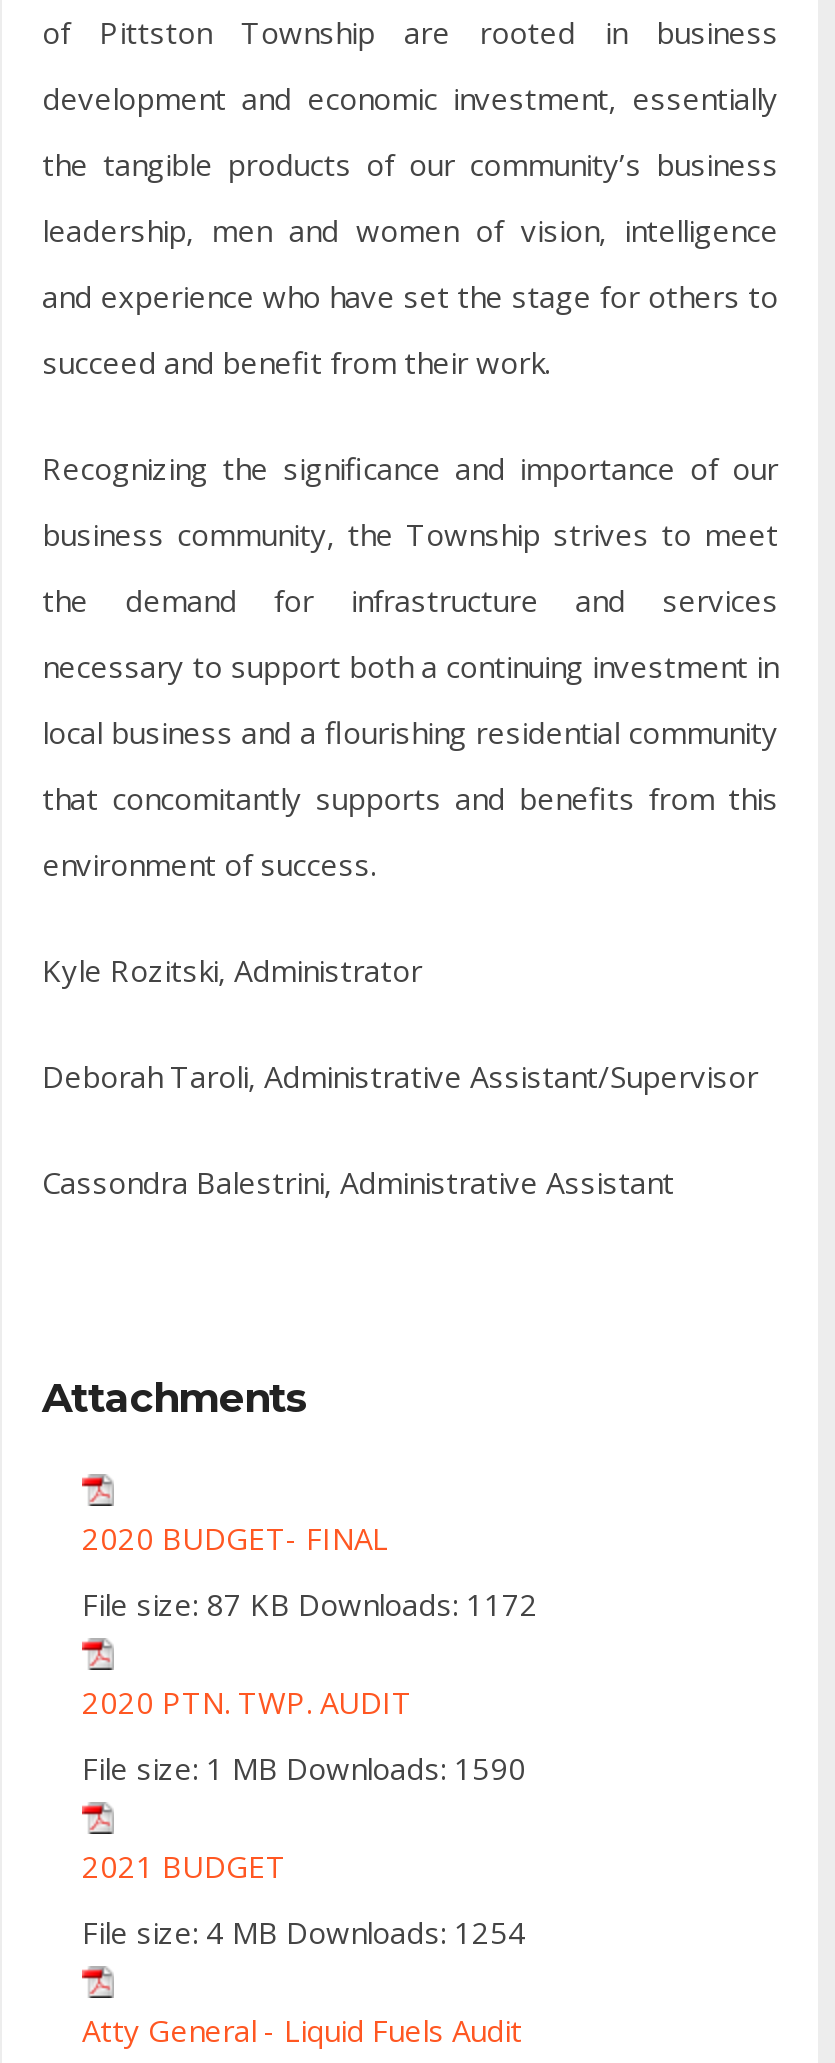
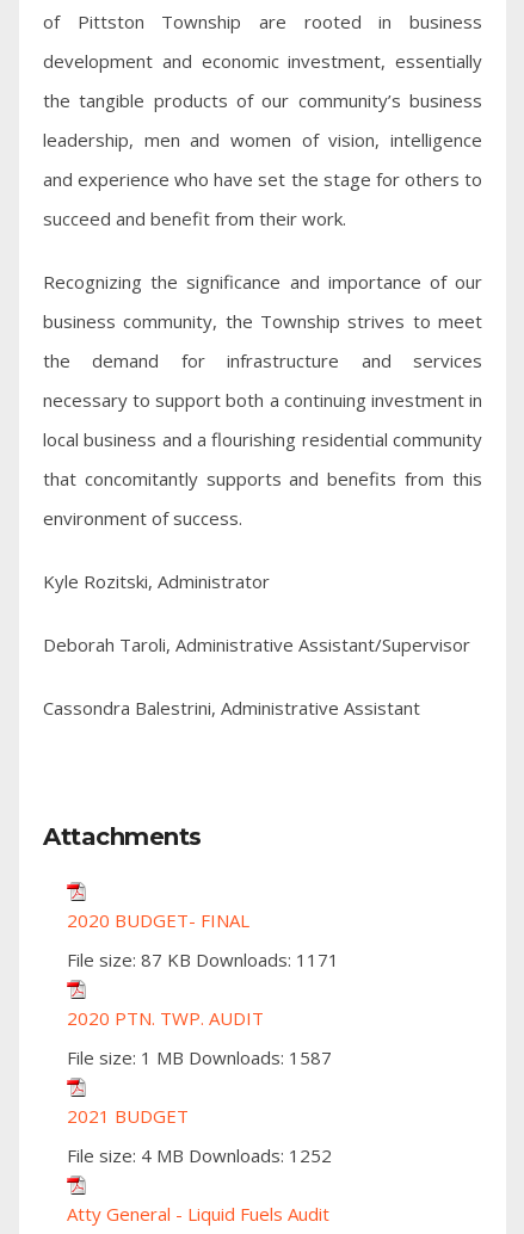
[82,1584,538,1624] File size: 87 KB Downloads: 1172 -> [67,948,339,971] File size: 87 KB Downloads: 1171
[82,1748,526,1788] File size: 1 MB Downloads: 1590 -> [67,1045,332,1069] File size: 1 MB Downloads: 1587
[82,1912,526,1952] File size: 4 MB Downloads: 1254 -> [67,1143,332,1167] File size: 4 MB Downloads: 1252

